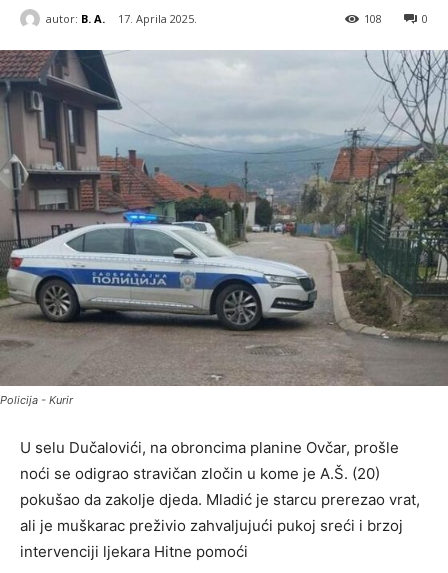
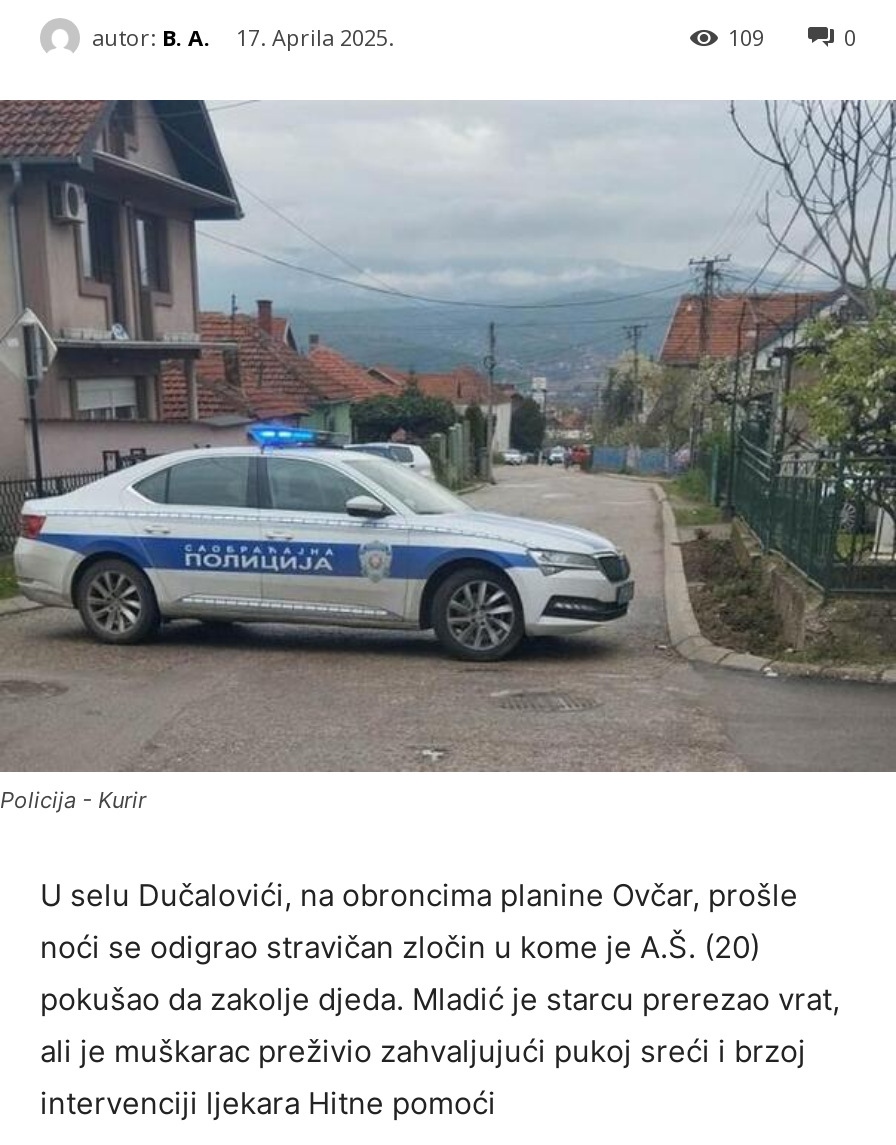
[364,11,382,26] 108 -> [728,22,764,52] 109

